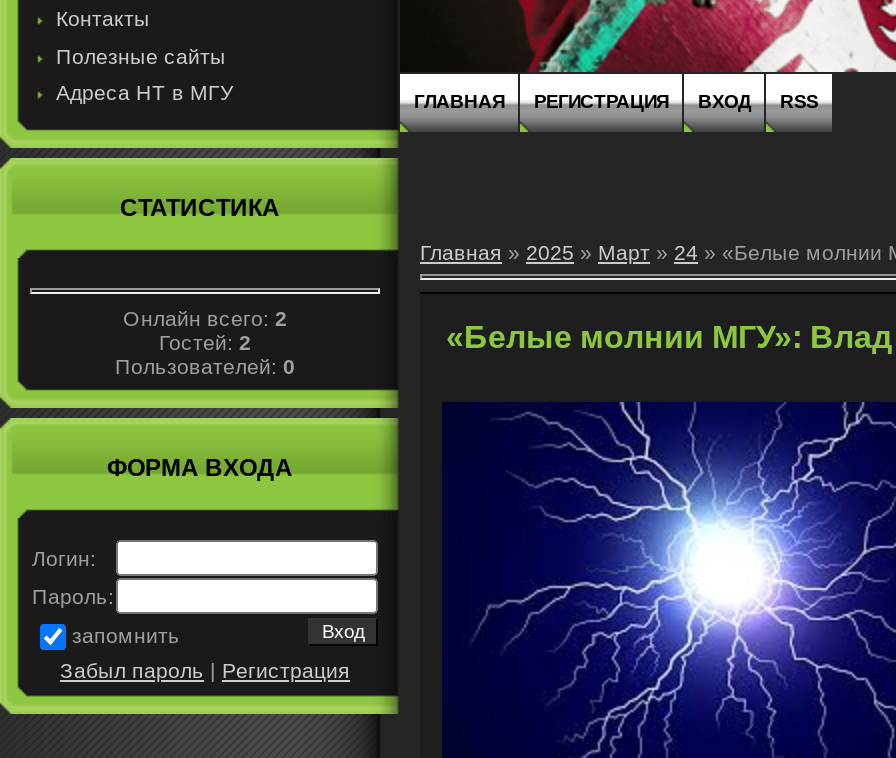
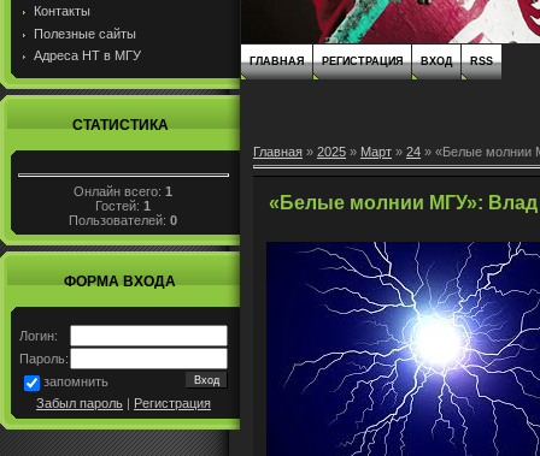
[123,305,287,329] Онлайн всего: 2 -> [74,184,173,198] Онлайн всего: 1
[159,329,251,353] Гостей: 2 -> [96,198,151,213] Гостей: 1

